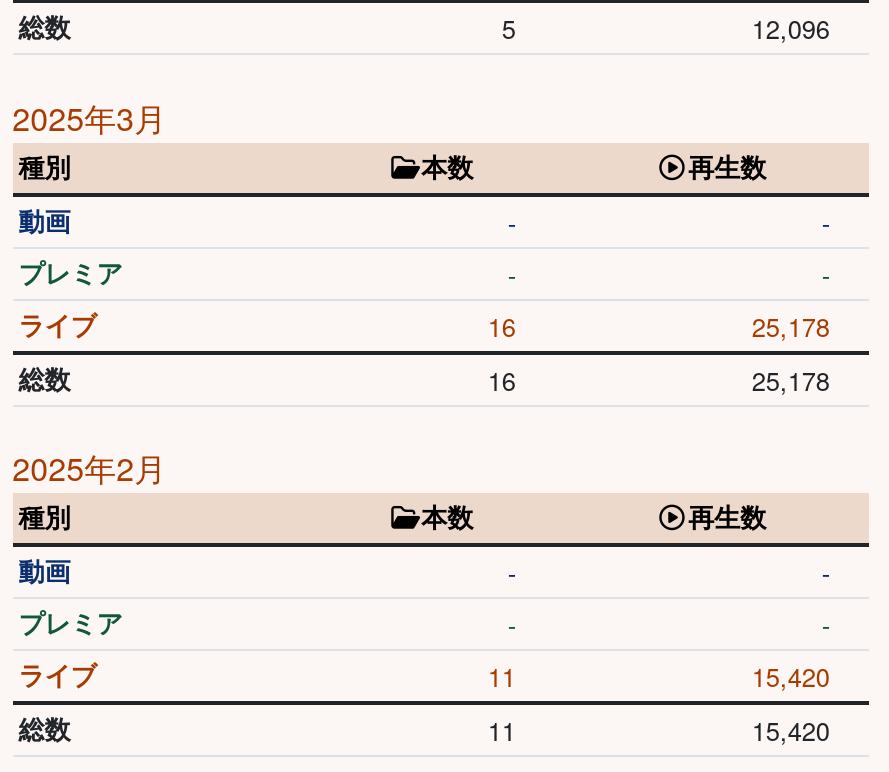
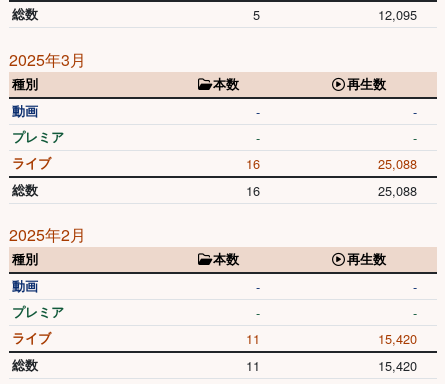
[752,10,830,48] 12,096 -> [378,5,417,24] 12,095
[752,306,830,344] 25,178 -> [378,154,417,173] 25,088
[752,360,830,398] 25,178 -> [378,181,417,200] 25,088

